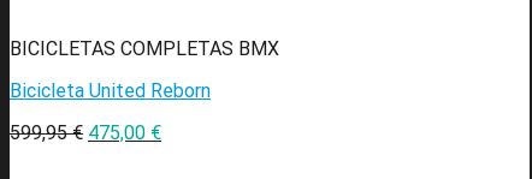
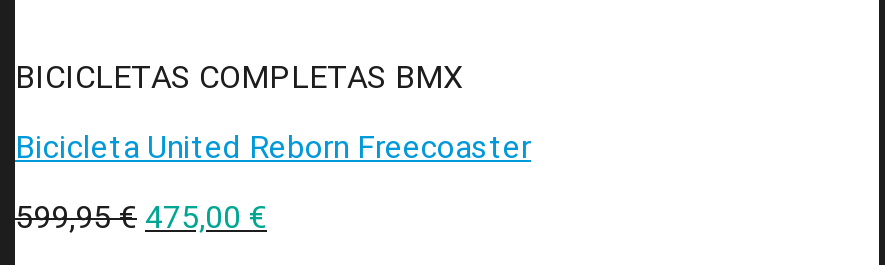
[10,80,211,102] Bicicleta United Reborn -> [15,128,531,166] Bicicleta United Reborn Freecoaster

